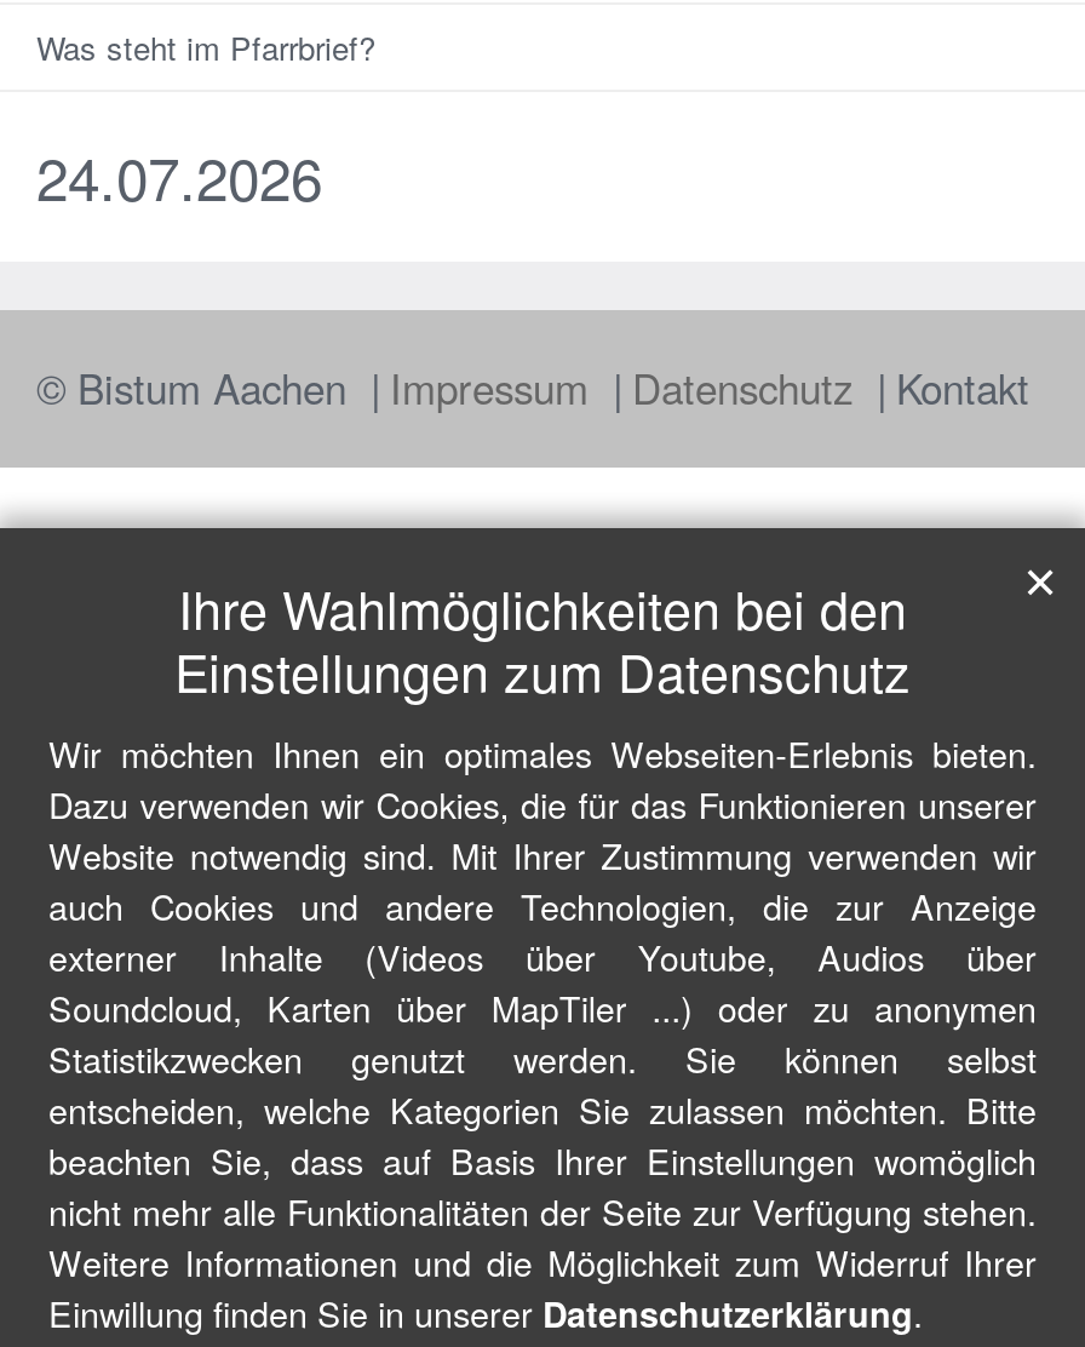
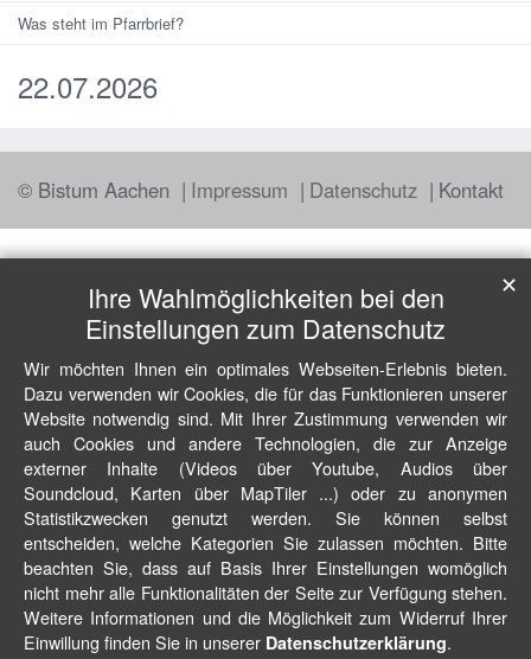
[36,133,322,218] 24.07.2026 -> [18,65,158,107] 22.07.2026

